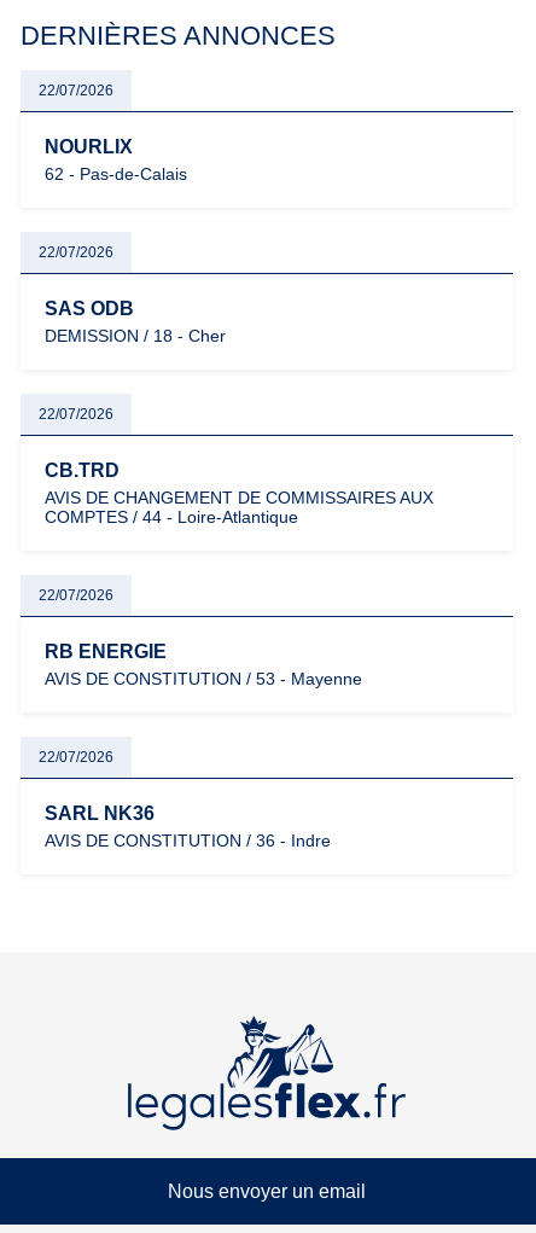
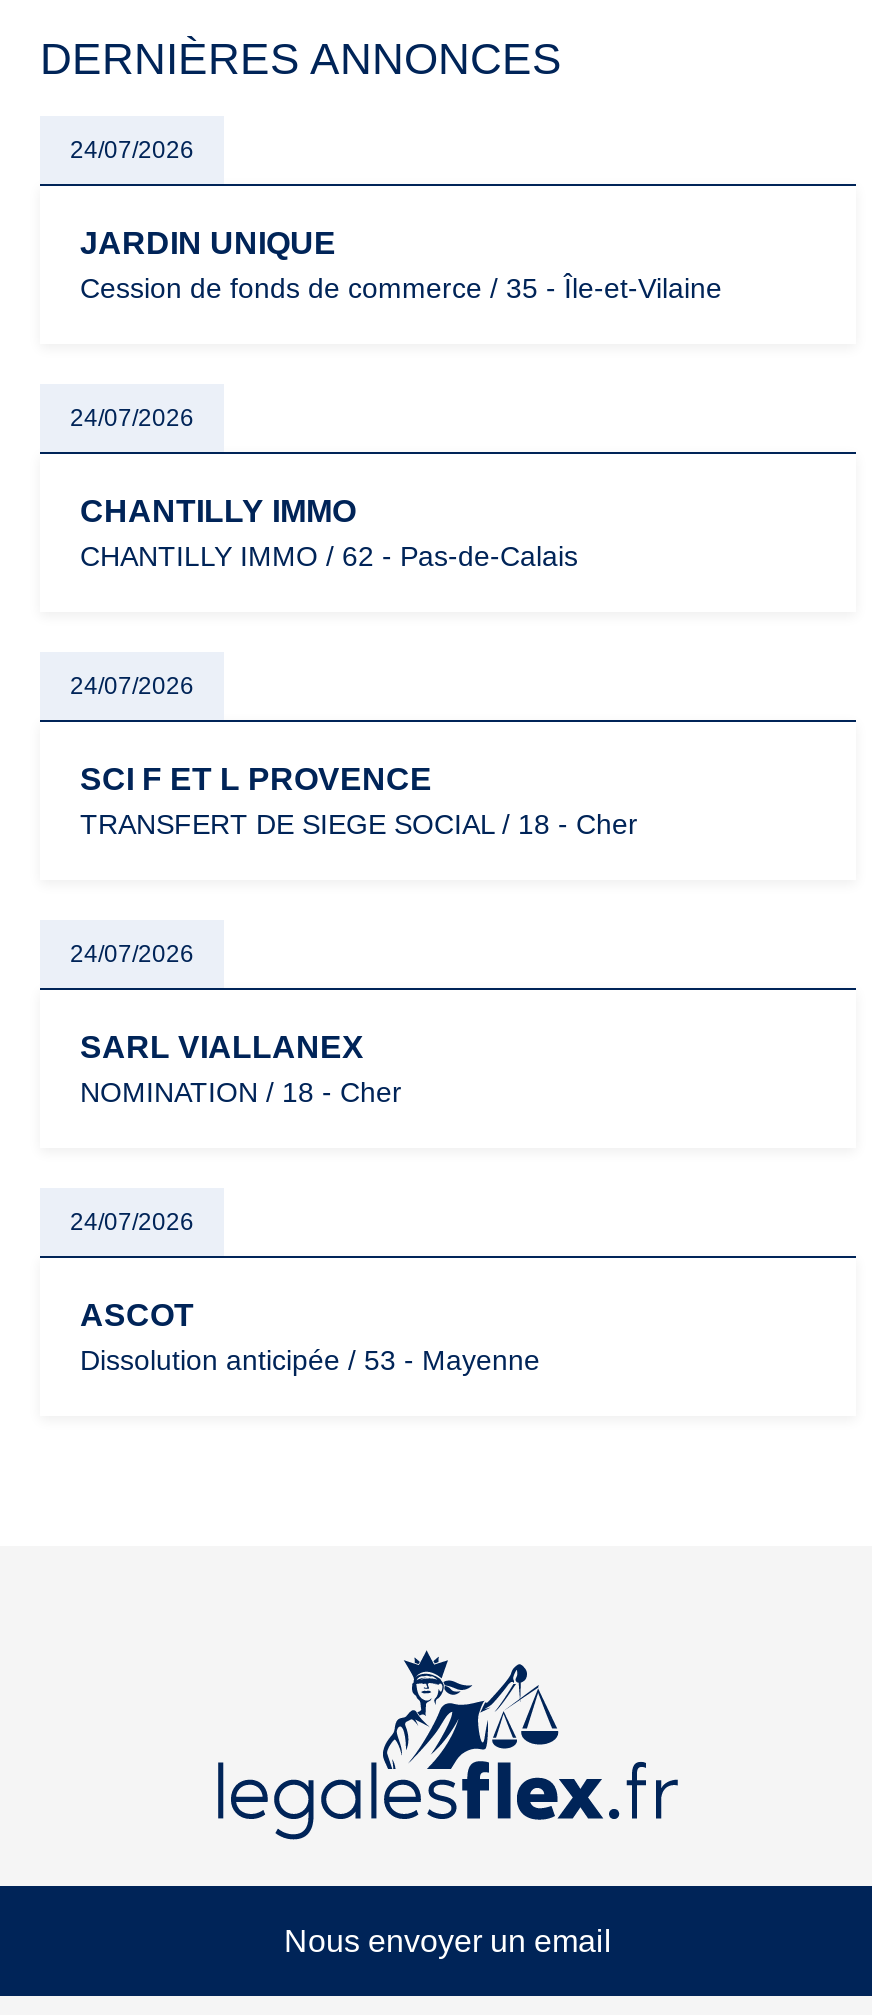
[39,82,113,99] 22/07/2026 -> [70,136,194,164] 24/07/2026
[45,136,187,184] NOURLIX | 62 - Pas-de-Calais -> [80,226,722,304] JARDIN UNIQUE | Cession de fonds de commerce / 35 - Île-et-Vilaine
[39,244,113,261] 22/07/2026 -> [70,404,194,432] 24/07/2026
[45,298,226,345] SAS ODB | DEMISSION / 18 - Cher -> [80,494,578,572] CHANTILLY IMMO | CHANTILLY IMMO / 62 - Pas-de-Calais
[39,406,113,423] 22/07/2026 -> [70,672,194,700] 24/07/2026
[45,460,433,527] CB.TRD | AVIS DE CHANGEMENT DE COMMISSAIRES AUX | COMPTES / 44 - Loire-Atlantique -> [80,762,638,840] SCI F ET L PROVENCE | TRANSFERT DE SIEGE SOCIAL / 18 - Cher
[39,587,113,604] 22/07/2026 -> [70,940,194,968] 24/07/2026
[45,641,362,688] RB ENERGIE | AVIS DE CONSTITUTION / 53 - Mayenne -> [80,1030,402,1108] SARL VIALLANEX | NOMINATION / 18 - Cher
[39,749,113,766] 22/07/2026 -> [70,1208,194,1236] 24/07/2026
[45,803,331,850] SARL NK36 | AVIS DE CONSTITUTION / 36 - Indre -> [80,1298,540,1376] ASCOT | Dissolution anticipée / 53 - Mayenne

